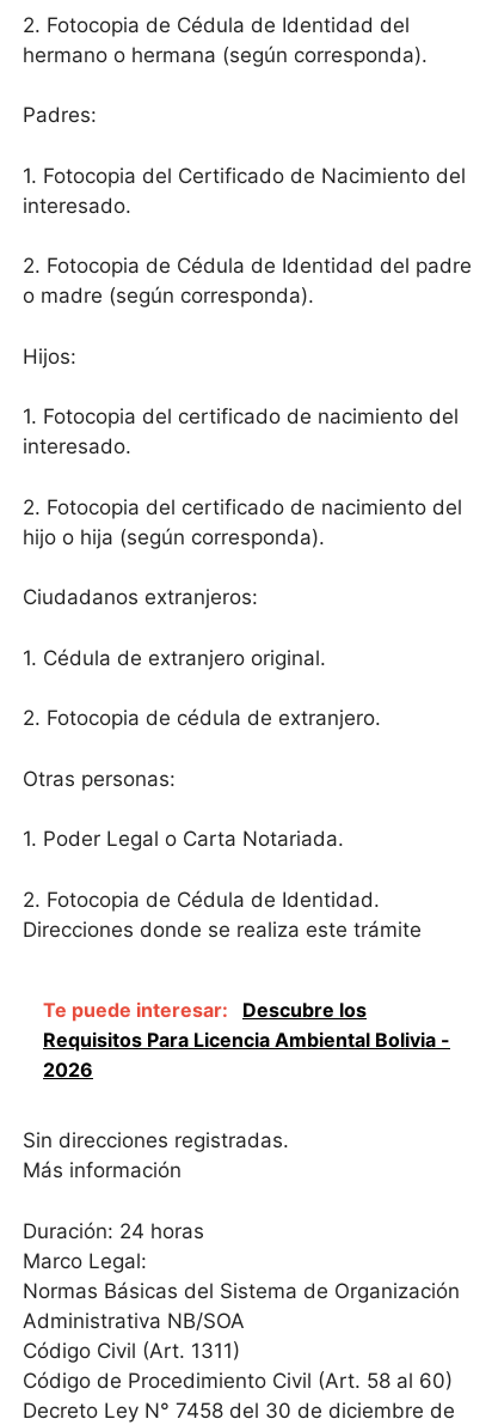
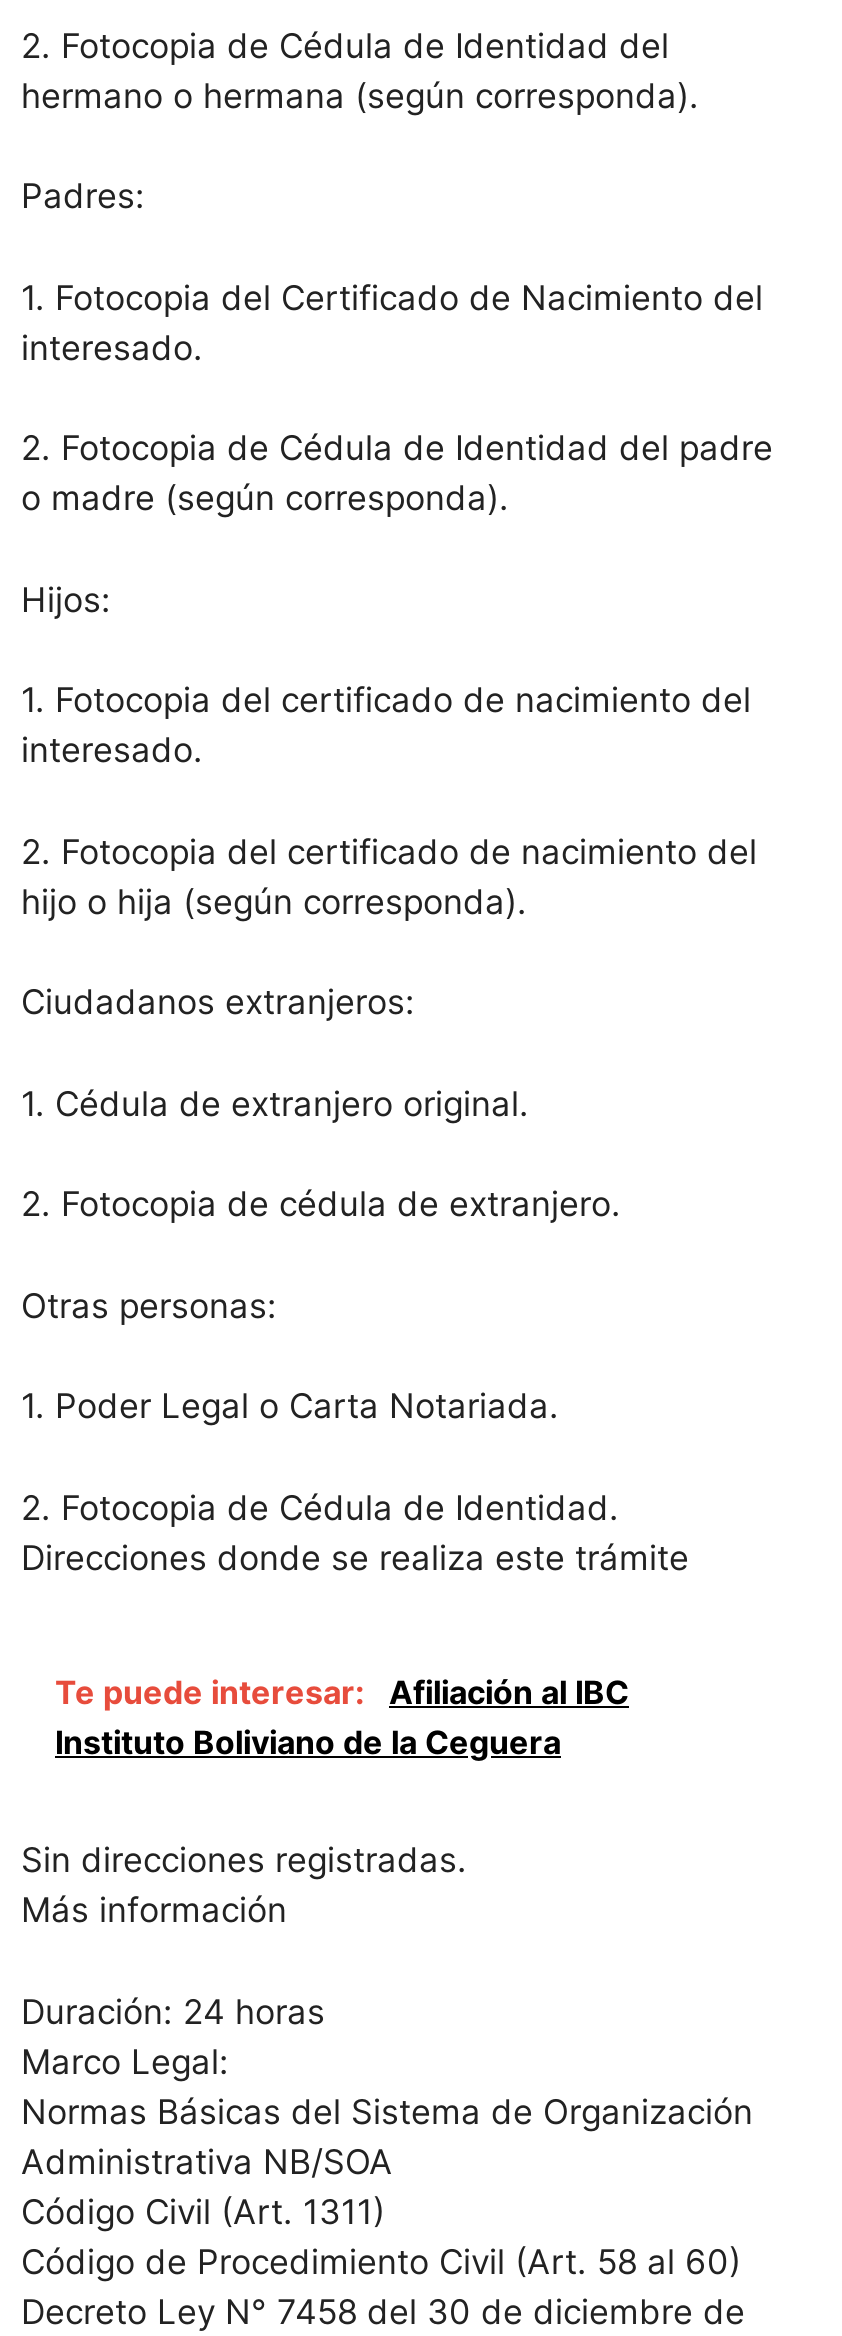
[43,998,450,1082] Te puede interesar: Descubre los | Requisitos Para Licencia Ambiental Bolivia - | 2026 -> [55,1672,629,1762] Te puede interesar: Afiliación al IBC | Instituto Boliviano de la Ceguera

